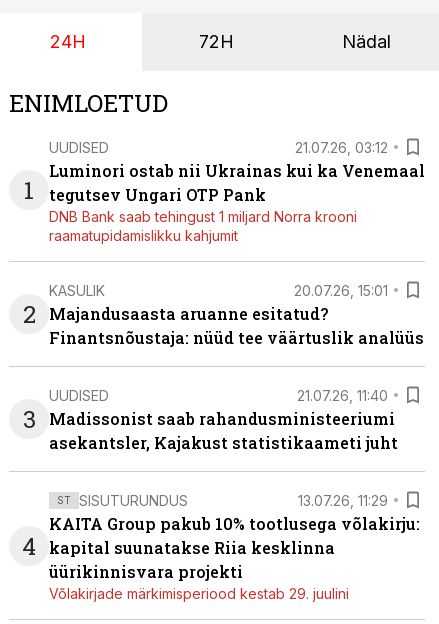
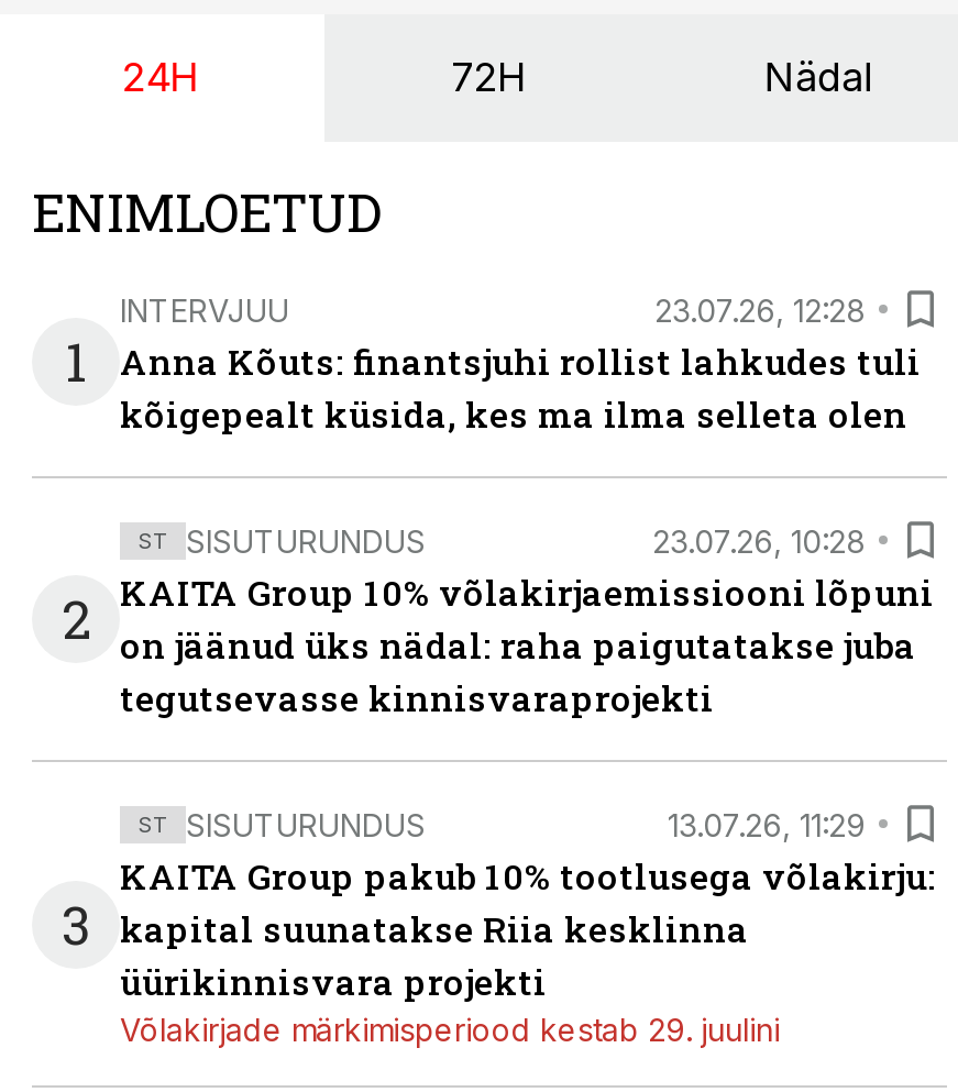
[49,138,425,244] UUDISED | 21.07.26, 03:12 | Luminori ostab nii Ukrainas kui ka Venemaal | tegutsev Ungari OTP Pank | DNB Bank saab tehingust 1 miljard Norra krooni | raamatupidamislikku kahjumit -> [120,290,921,437] INTERVJUU | 23.07.26, 12:28 | Anna Kõuts: finantsjuhi rollist lahkudes tuli | kõigepealt küsida, kes ma ilma selleta olen
[49,281,424,348] KASULIK | 20.07.26, 15:01 | Majandusaasta aruanne esitatud? | Finantsnõustaja: nüüd tee väärtuslik analüüs -> [120,521,934,720] ST | SISUTURUNDUS | 23.07.26, 10:28 | KAITA Group 10% võlakirjaemissiooni lõpuni | on jäänud üks nädal: raha paigutatakse juba | tegutsevasse kinnisvaraprojekti
[22,386,398,561] UUDISED | 21.07.26, 11:40 | Madissonist saab rahandusministeeriumi | asekantsler, Kajakust statistikaameti juht | 4 -> none

